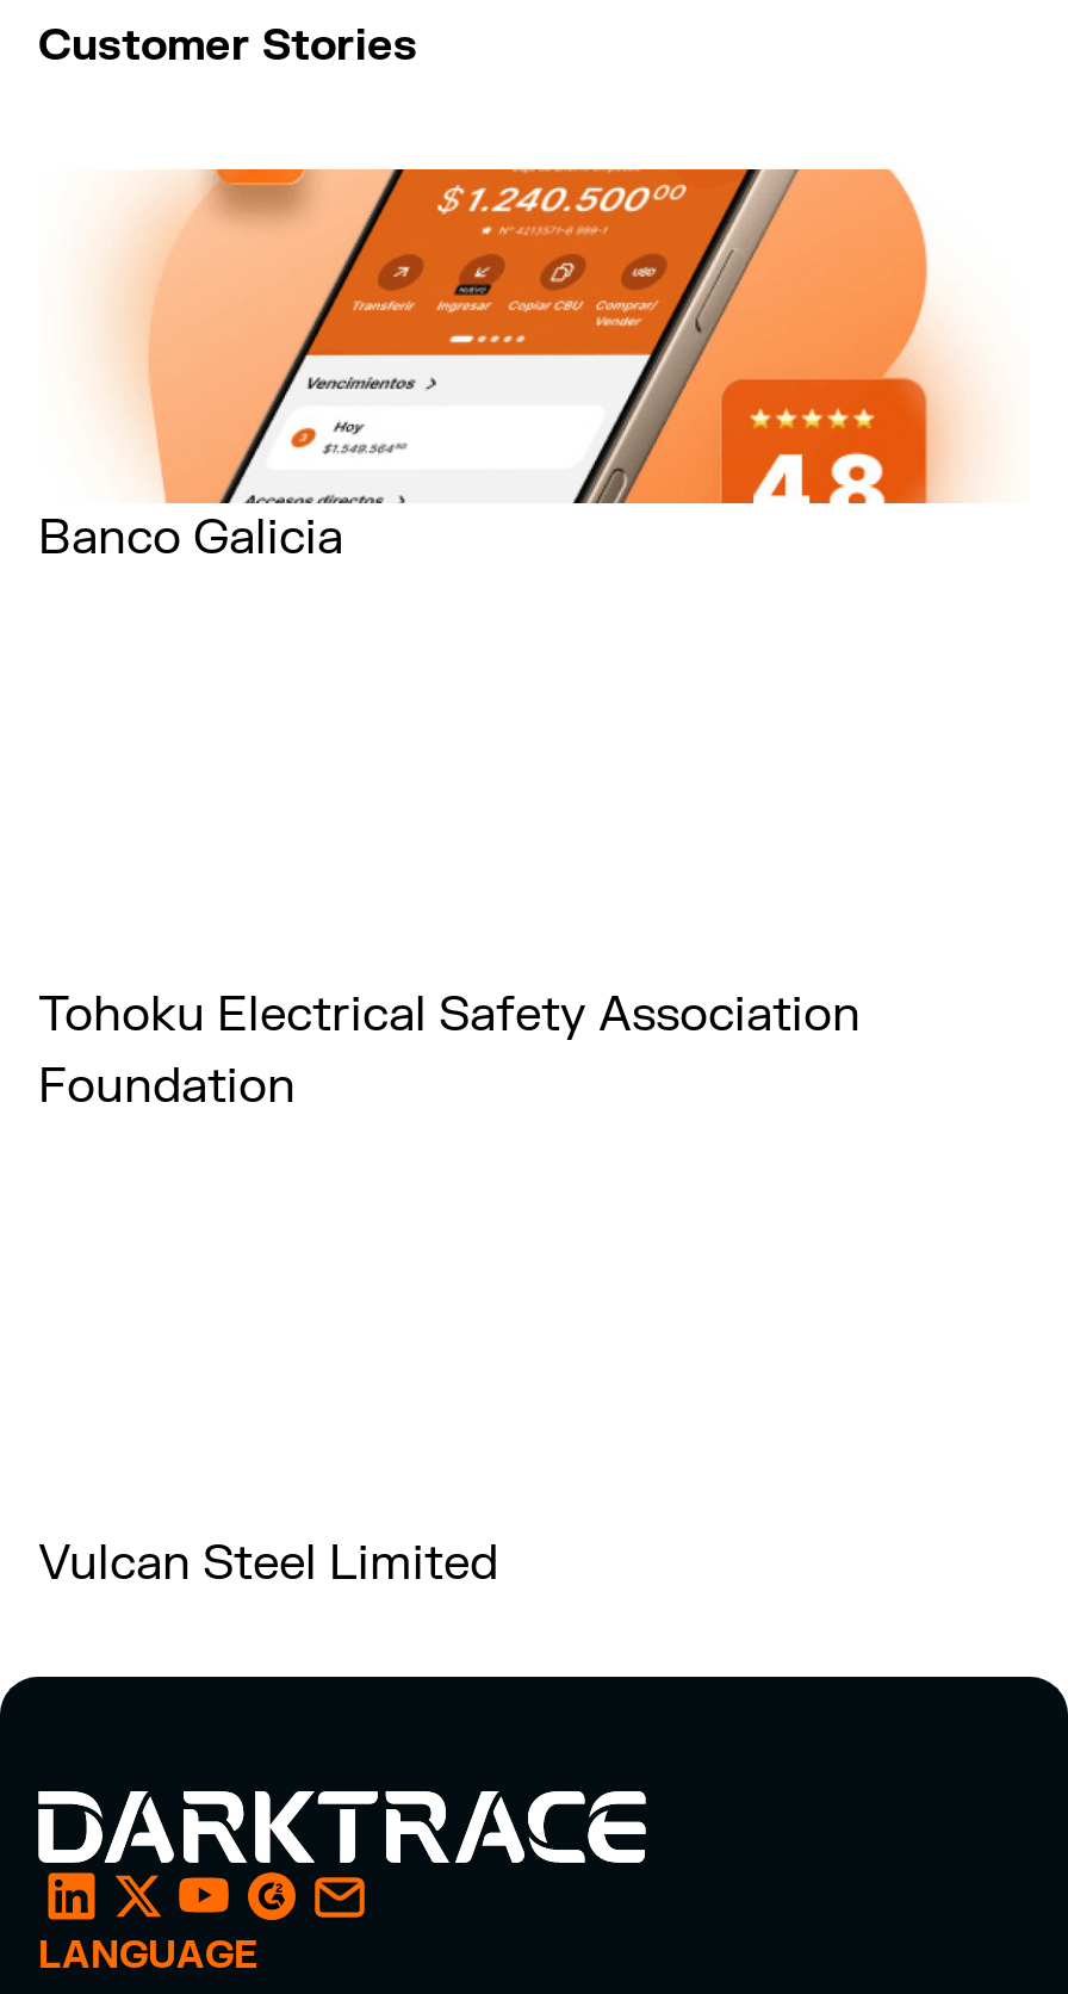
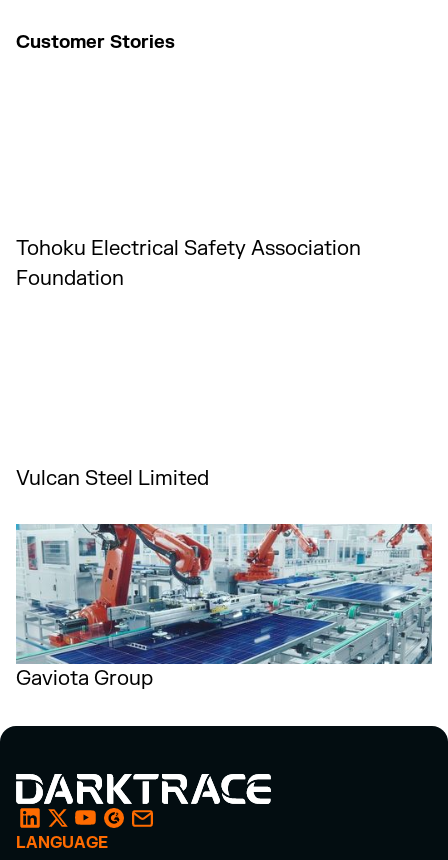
[38,167,980,568] [image] | Banco Galicia -> none
moved [38,985,861,1593] -> [16,236,361,491]: Tohoku Electrical Safety Association | Foundation | Vulcan Steel Limited
none -> [15,523,433,691] [image] | Gaviota Group

